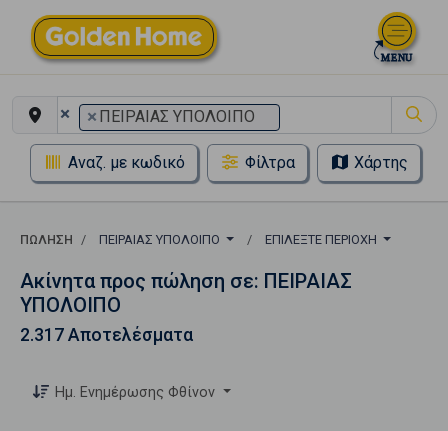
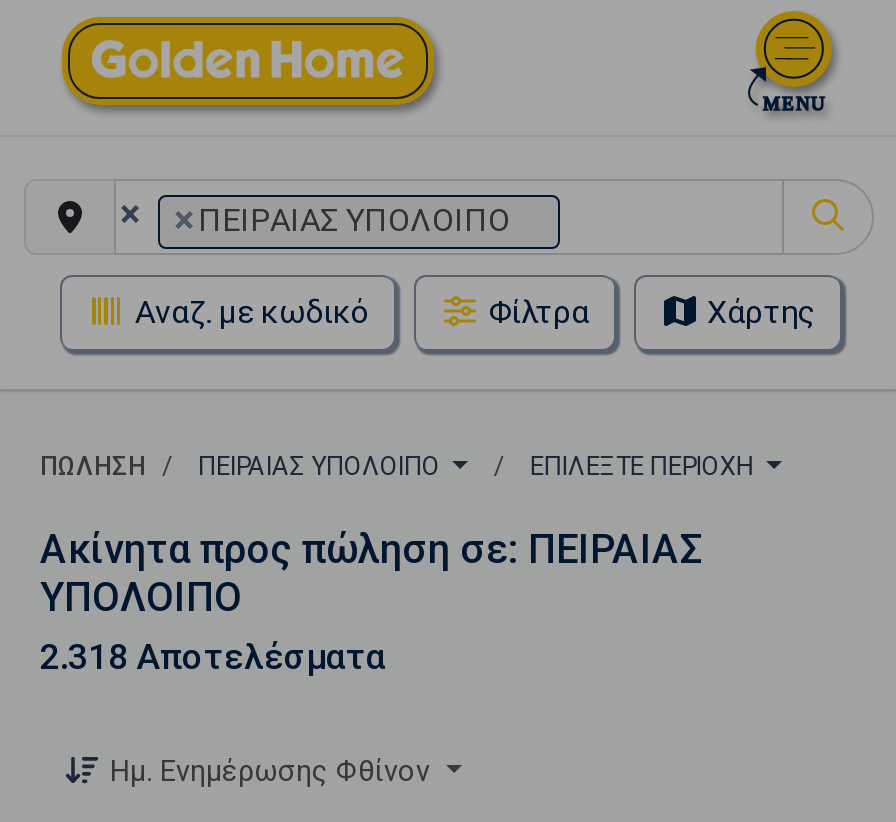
[20,325,193,345] 2.317 Αποτελέσματα -> [40,637,386,677] 2.318 Αποτελέσματα

